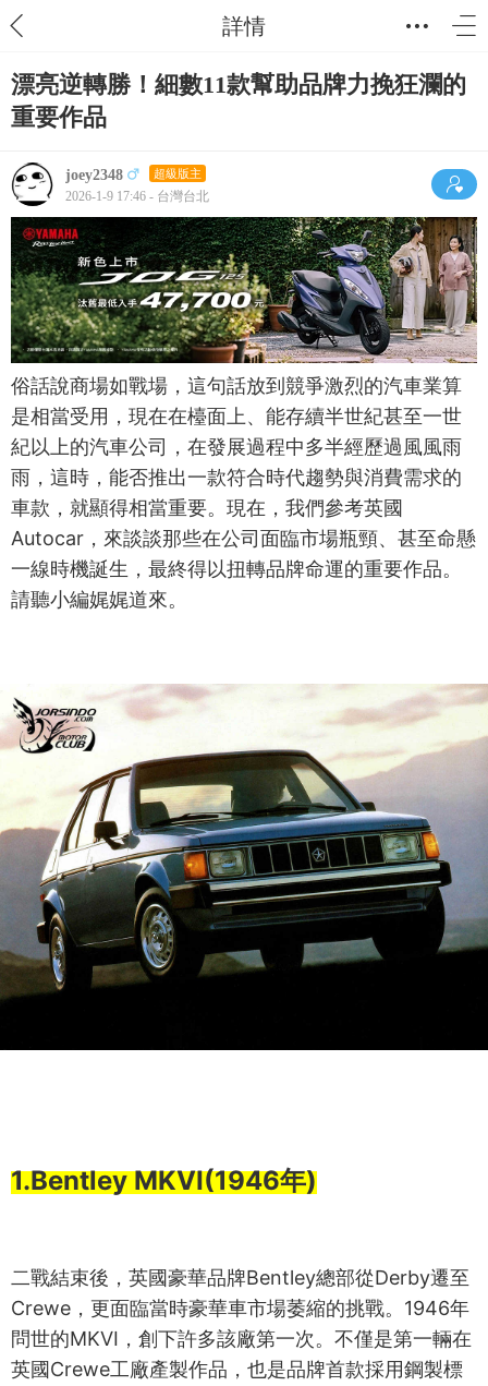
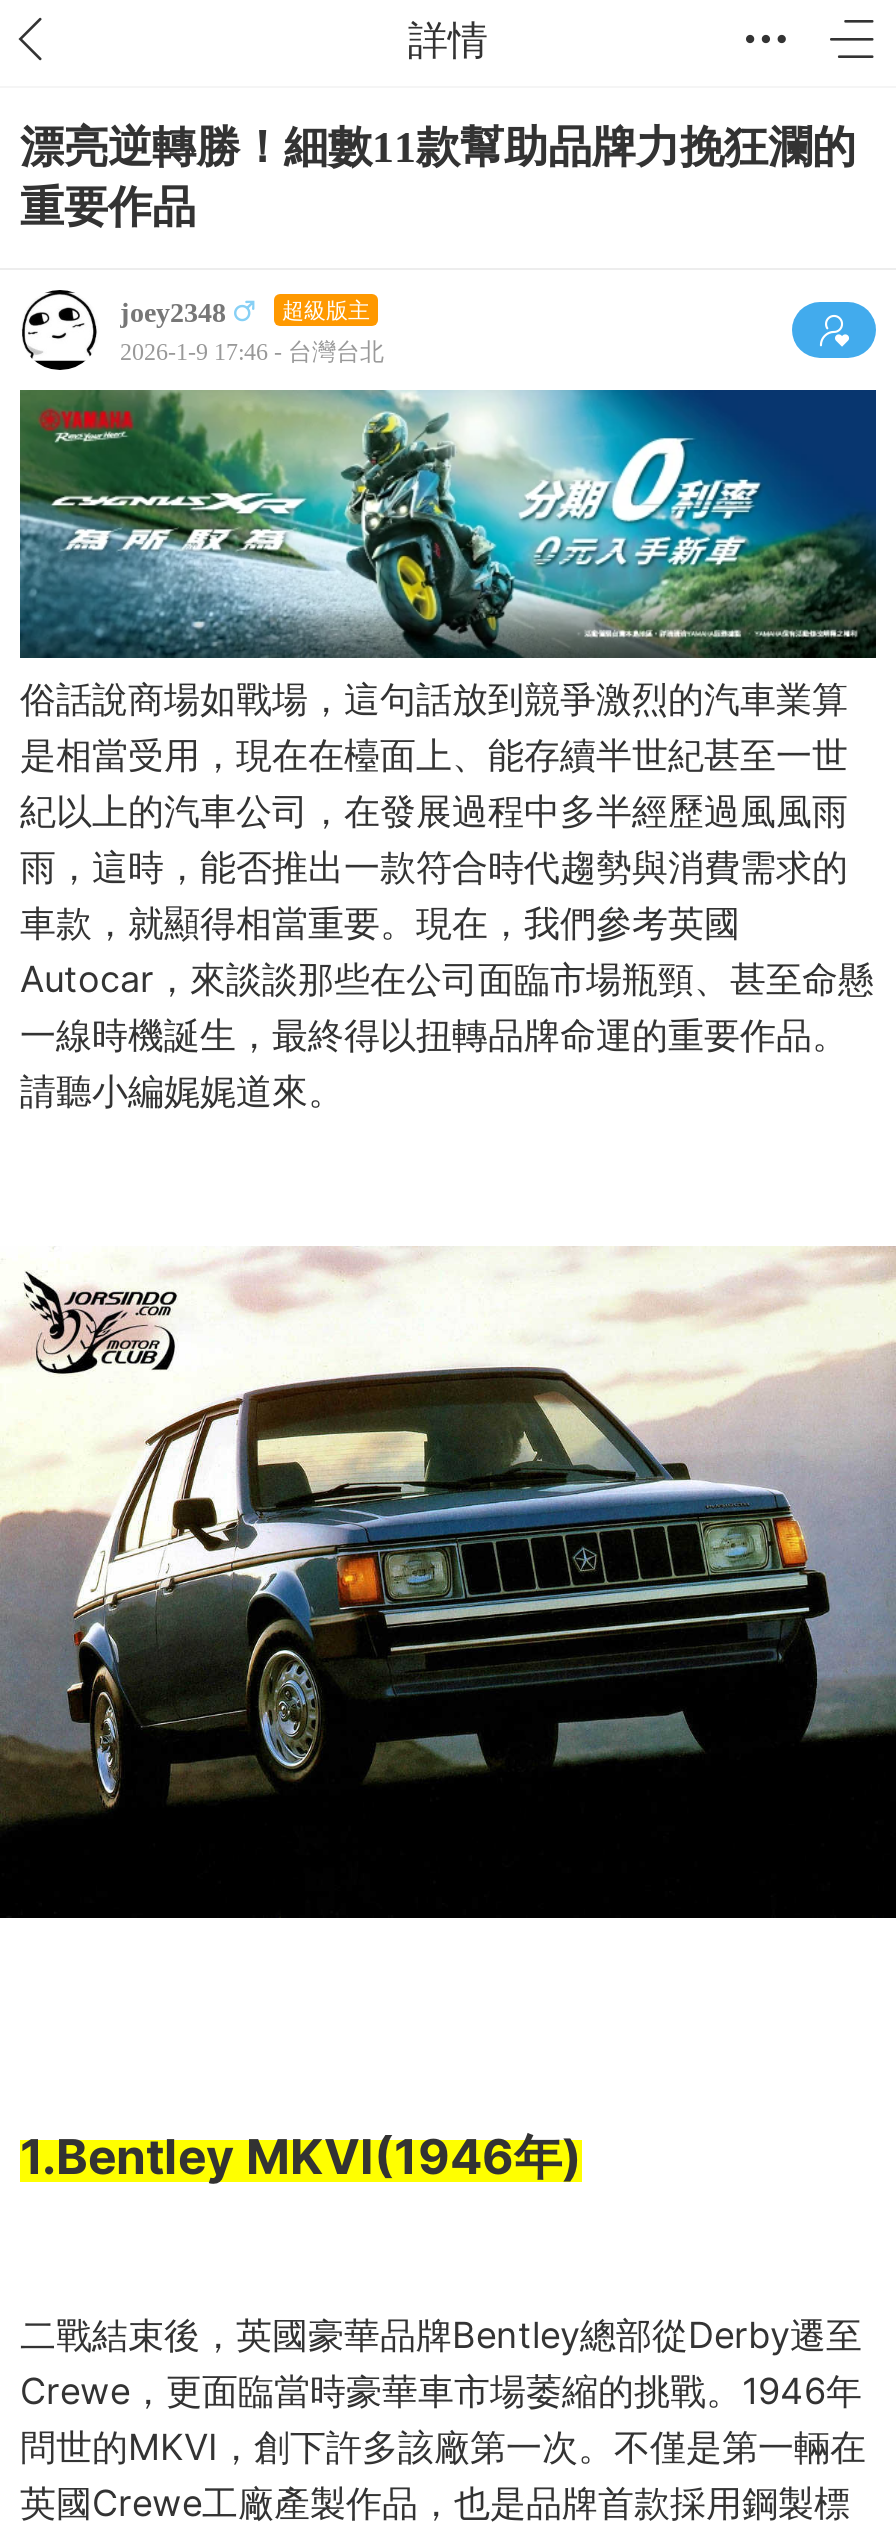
[10,216,478,364] [image] -> [18,388,878,660] [image]

